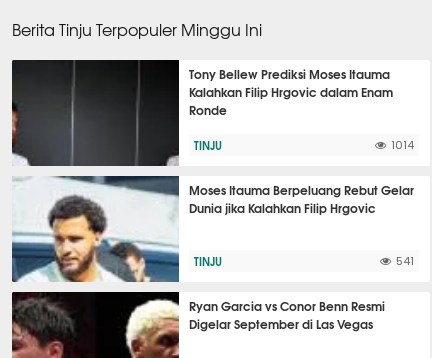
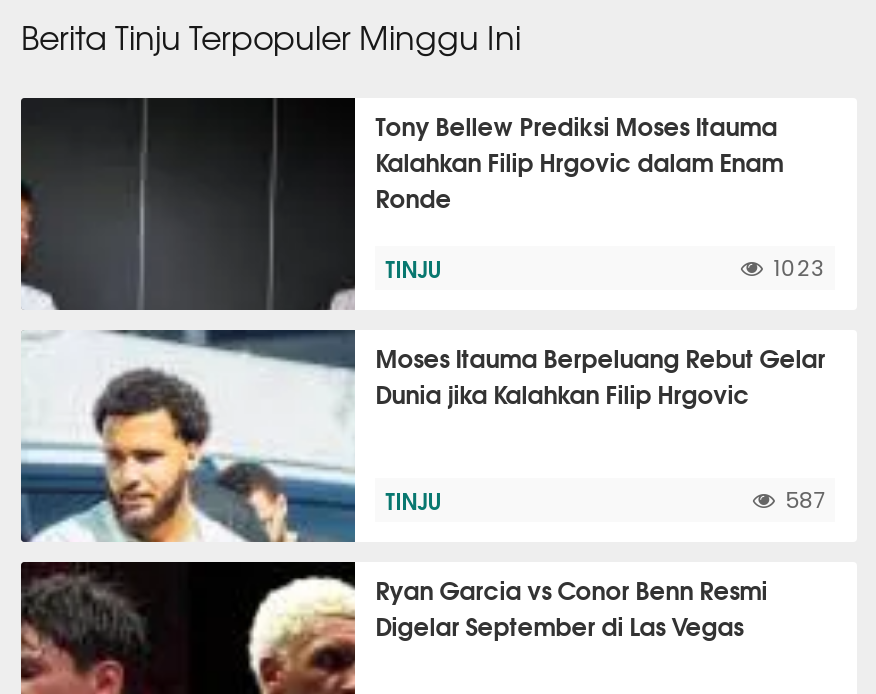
[391,140,414,151] 1014 -> [773,259,825,281] 1023
[396,256,414,267] 541 -> [785,491,825,513] 587

